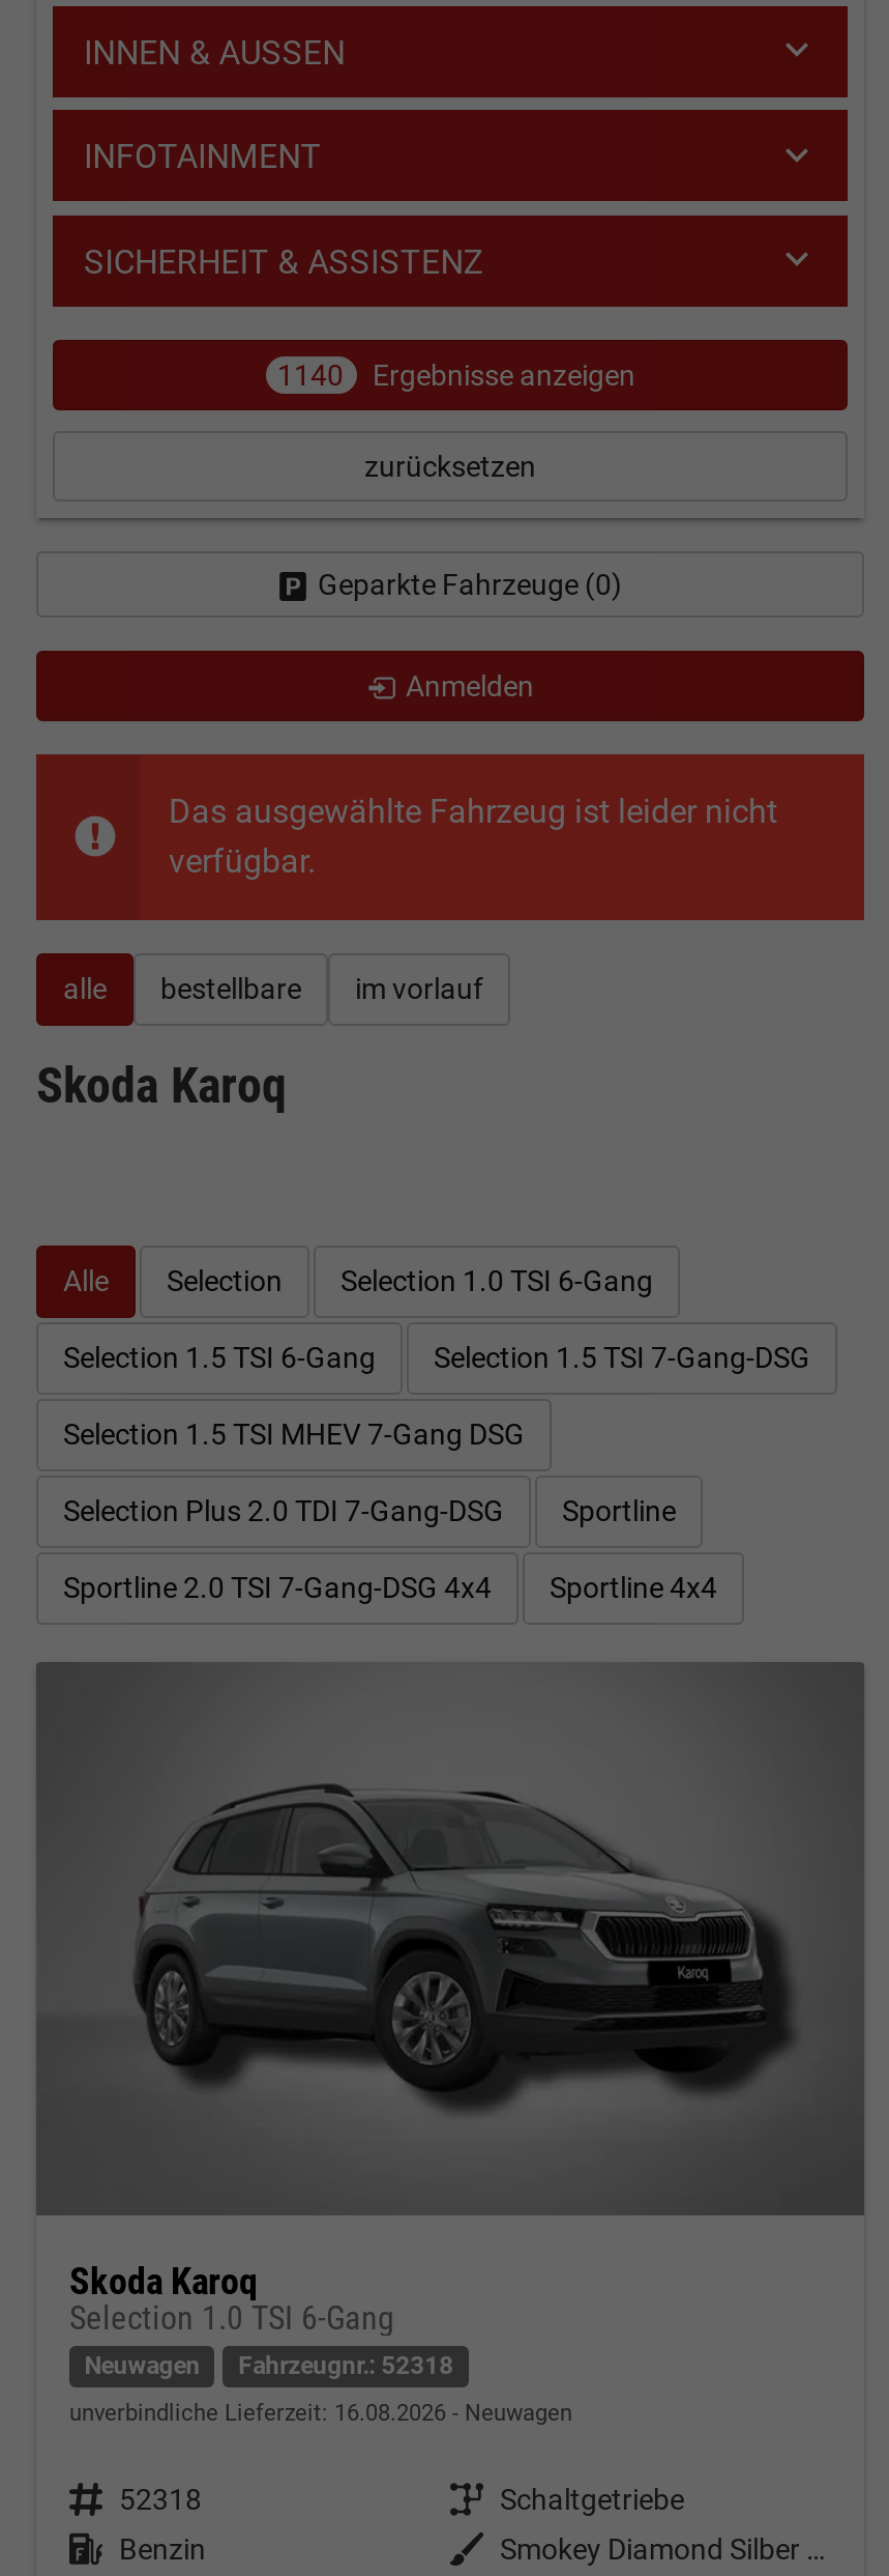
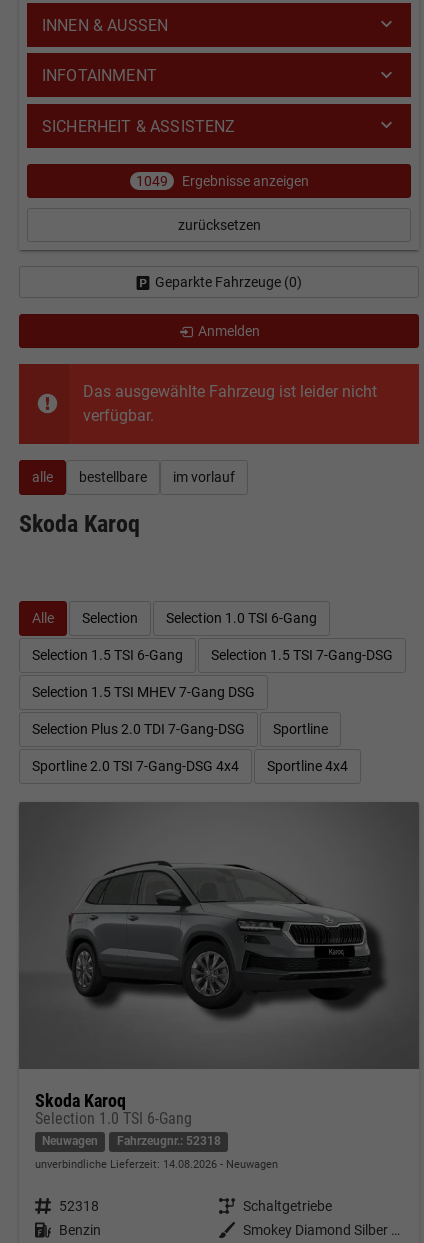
[277,359,635,392] 1140 Ergebnisse anzeigen -> [135,173,308,189] 1049 Ergebnisse anzeigen
[69,2399,572,2426] unverbindliche Lieferzeit: 16.08.2026 Neuwagen -> [35,1158,278,1171] unverbindliche Lieferzeit: 14.08.2026 Neuwagen

